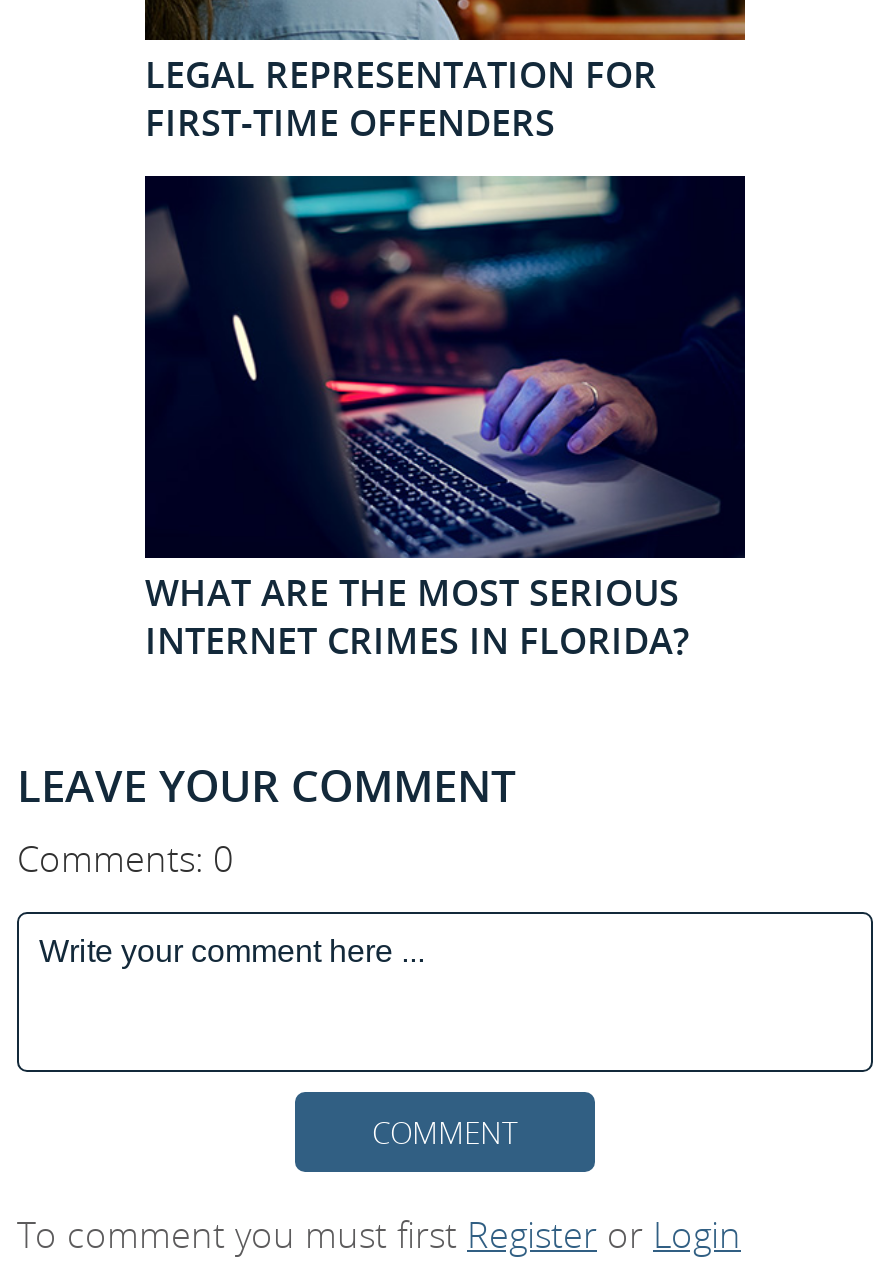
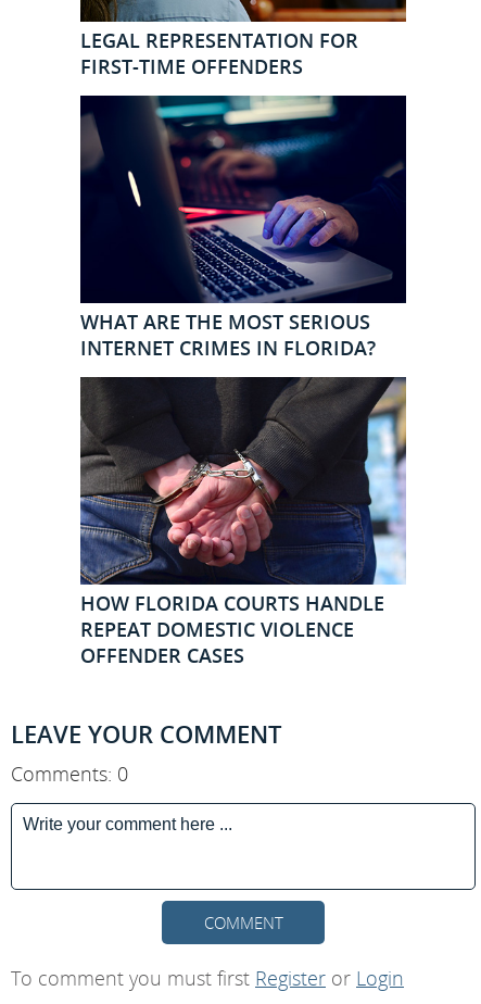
none -> [79,376,407,668] [image] | HOW FLORIDA COURTS HANDLE | REPEAT DOMESTIC VIOLENCE | OFFENDER CASES

